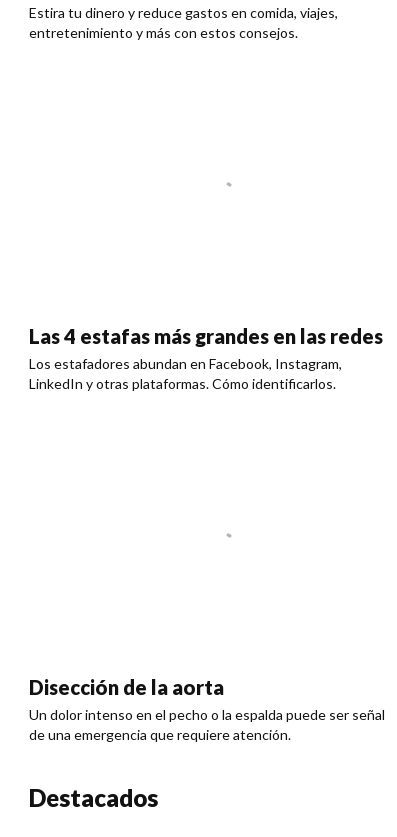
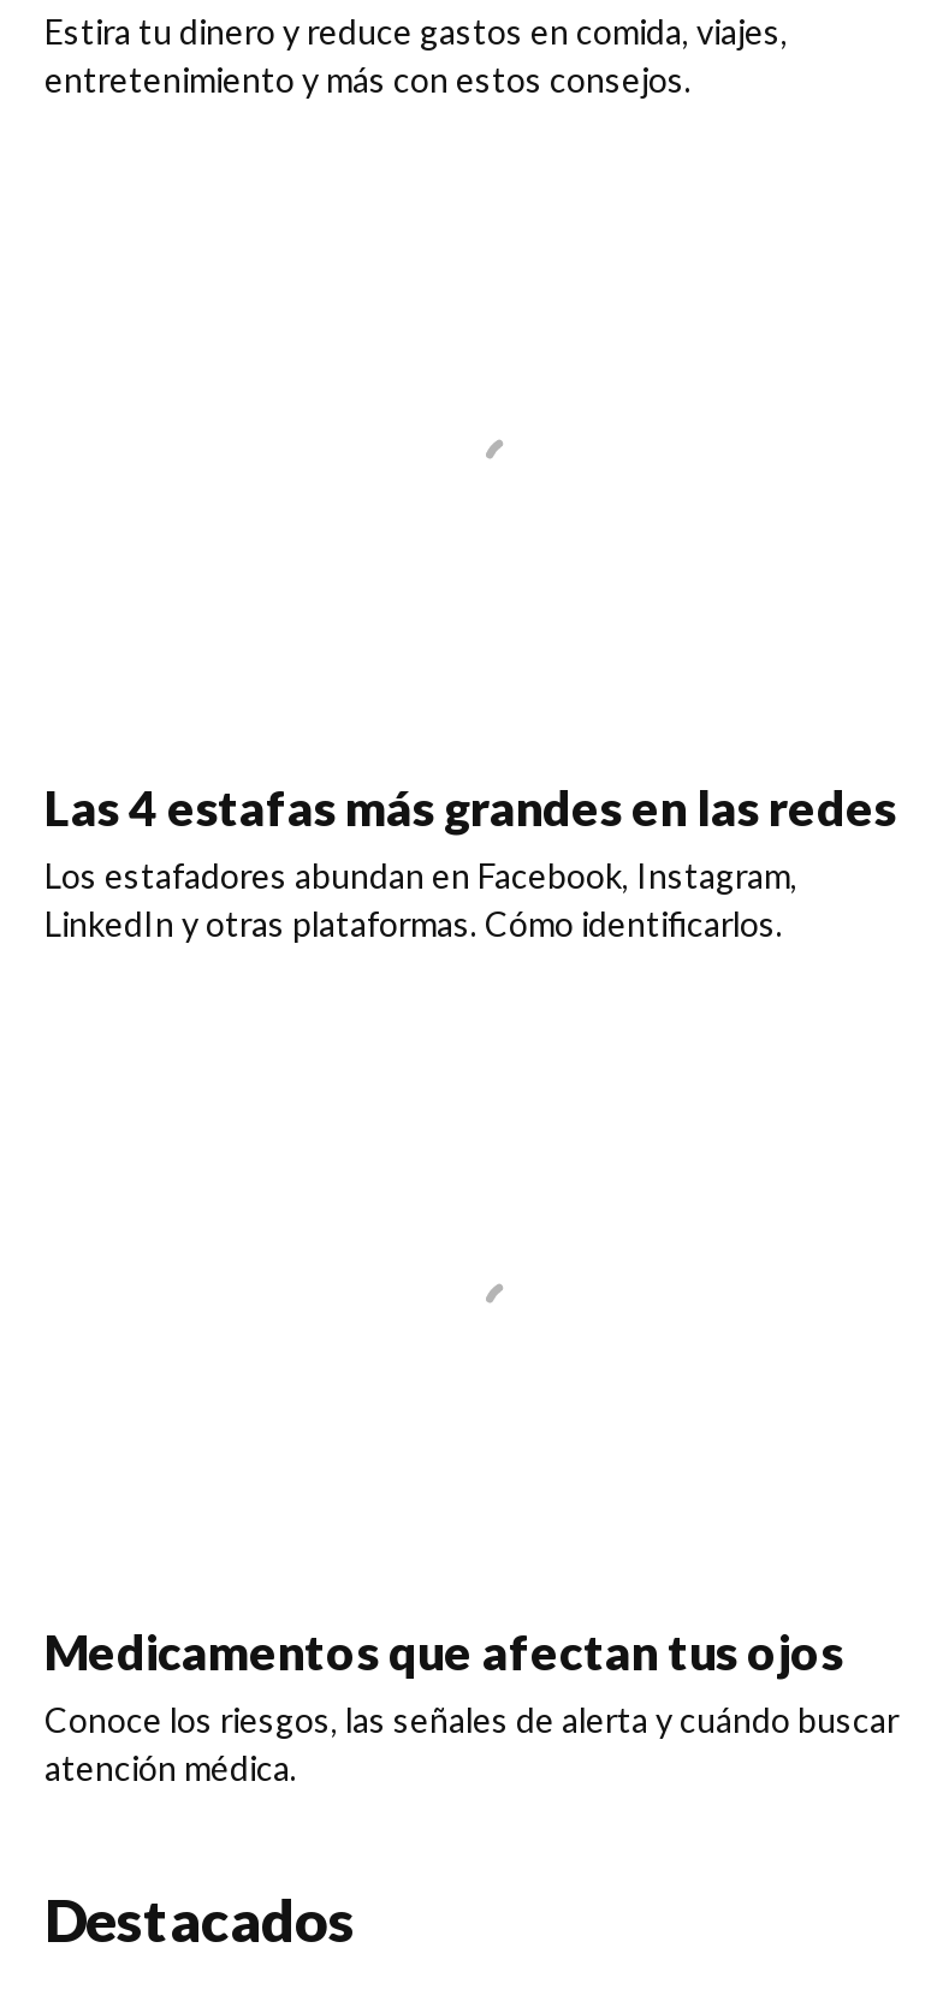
[29,675,385,743] Disección de la aorta | Un dolor intenso en el pecho o la espalda puede ser señal | de una emergencia que requiere atención. -> [45,1623,898,1788] Medicamentos que afectan tus ojos | Conoce los riesgos, las señales de alerta y cuándo buscar | atención médica.

